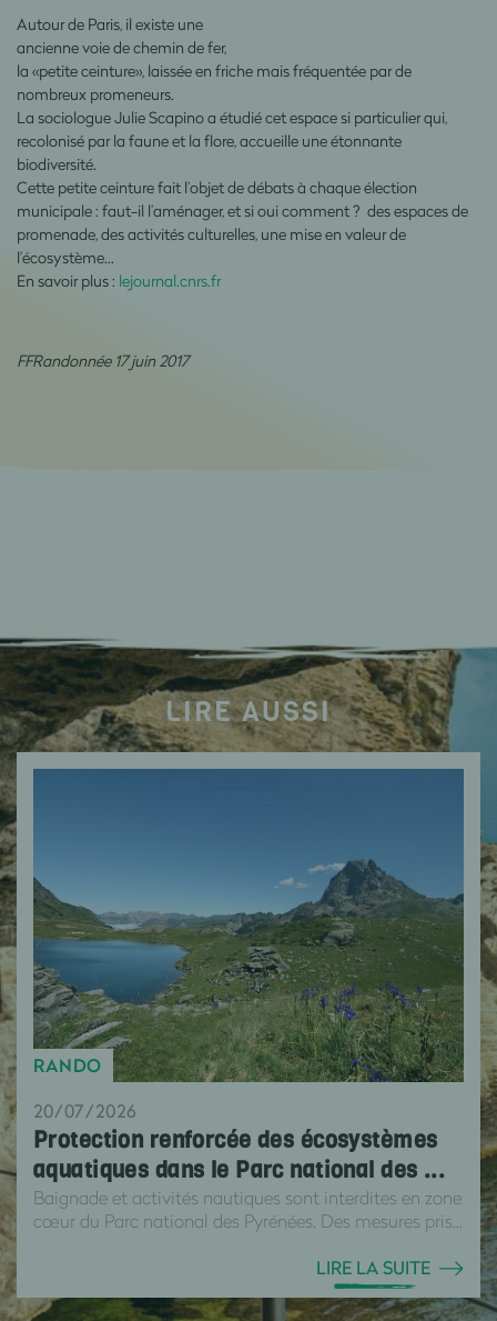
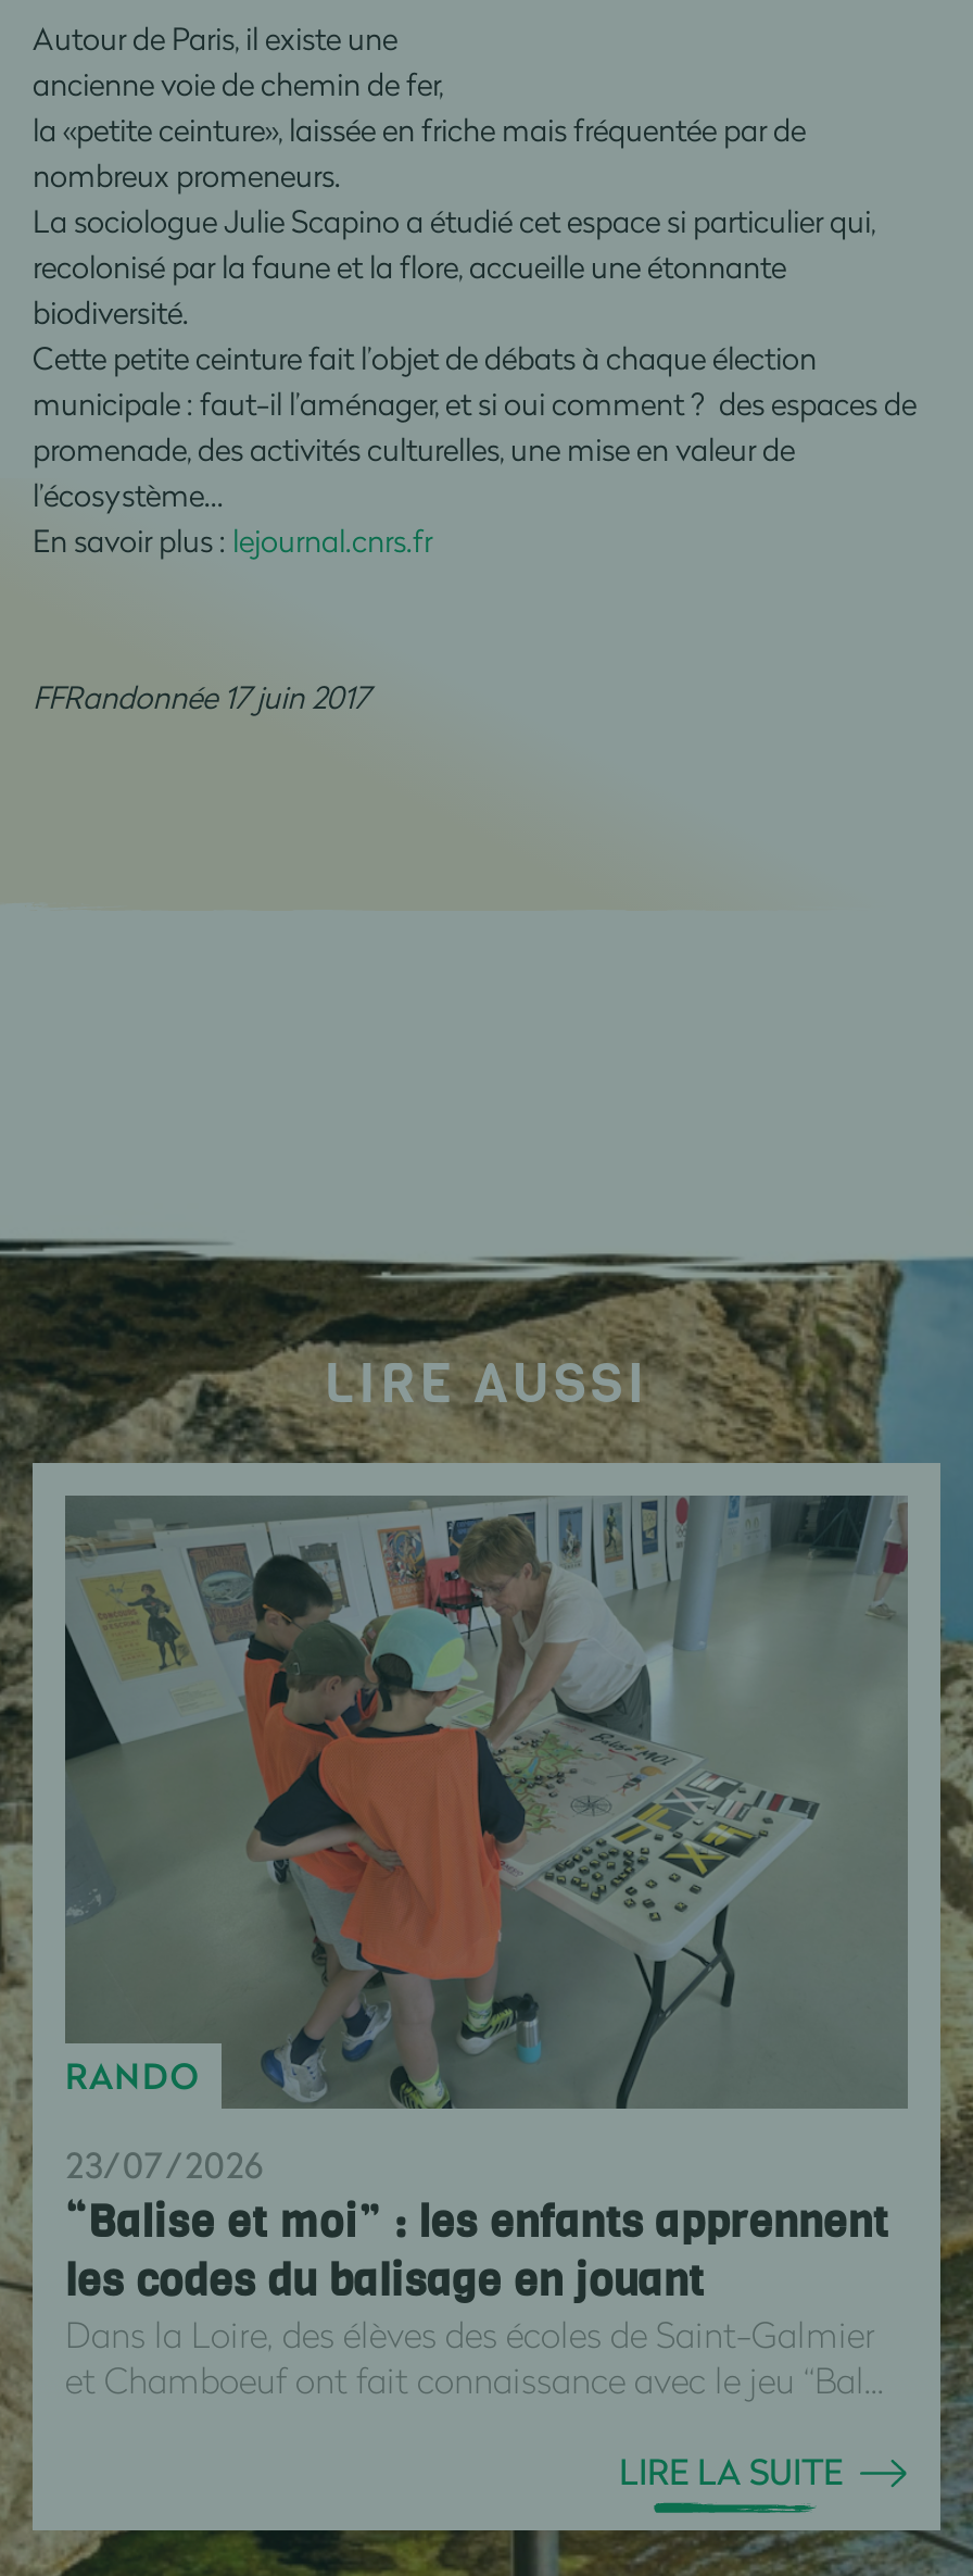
[33,768,465,1233] [image] | 20/07/2026 | Protection renforcée des écosystèmes | aquatiques dans le Parc national des ... | Baignade et activités nautiques sont interdites en zone | cœur du Parc national des Pyrénées. Des mesures pris... -> [63,1493,910,2403] [image] | 23/07/2026 | “Balise et moi” : les enfants apprennent | les codes du balisage en jouant | Dans la Loire, des élèves des écoles de Saint-Galmier | et Chamboeuf ont fait connaissance avec le jeu “Bal...

